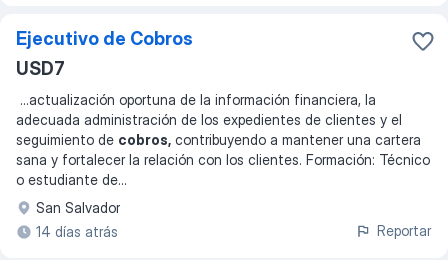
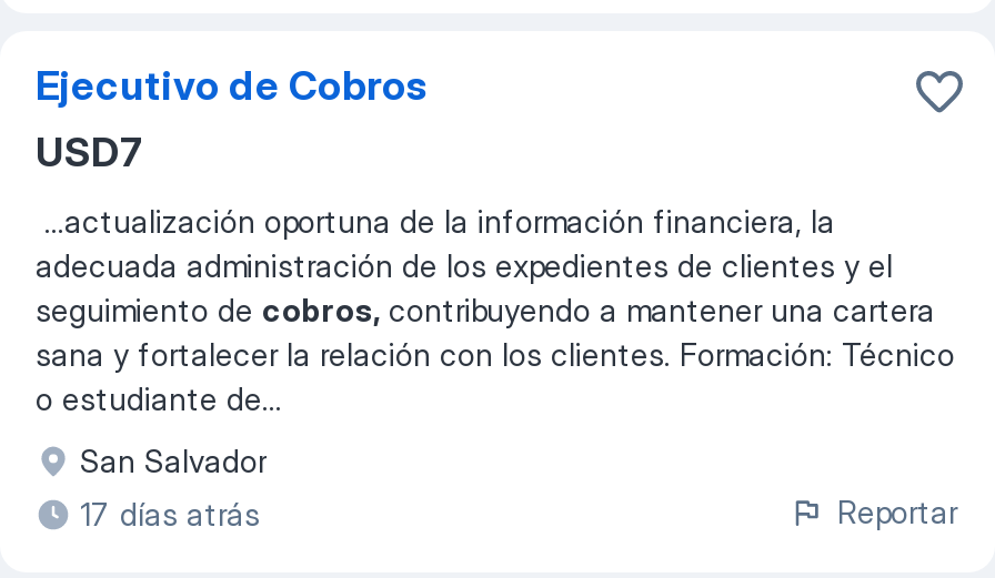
[36,223,118,240] 14 días atrás -> [80,495,260,533] 17 días atrás

